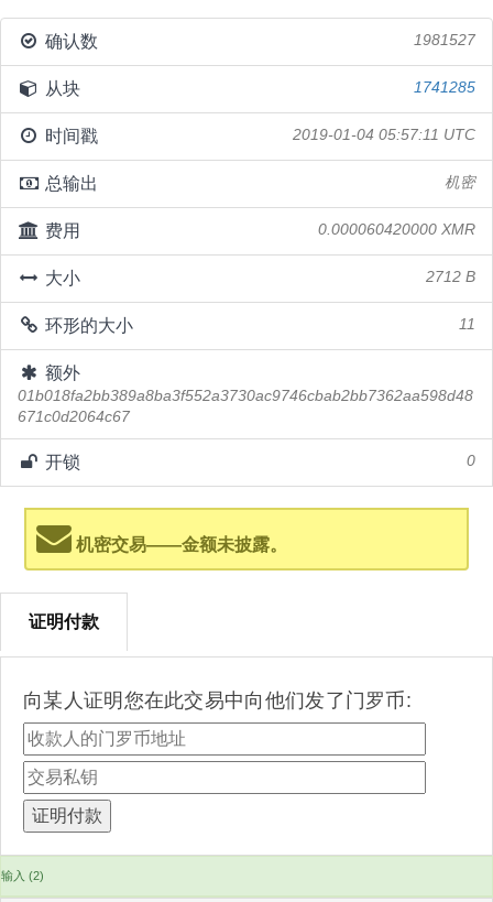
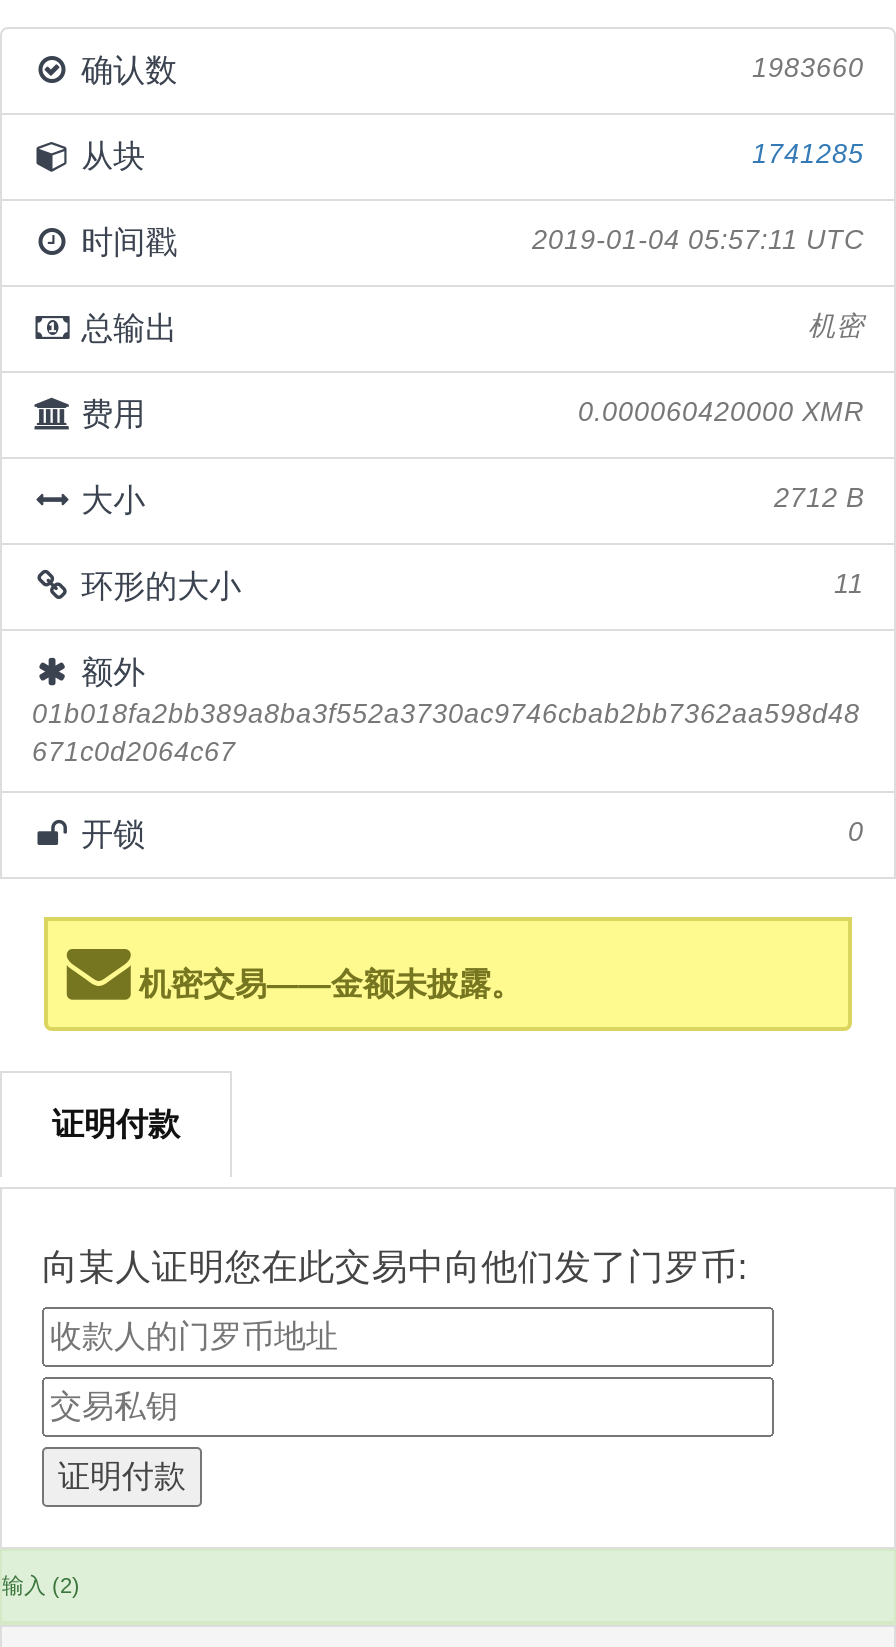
[414,32,475,48] 1981527 -> [752,53,864,83] 1983660

